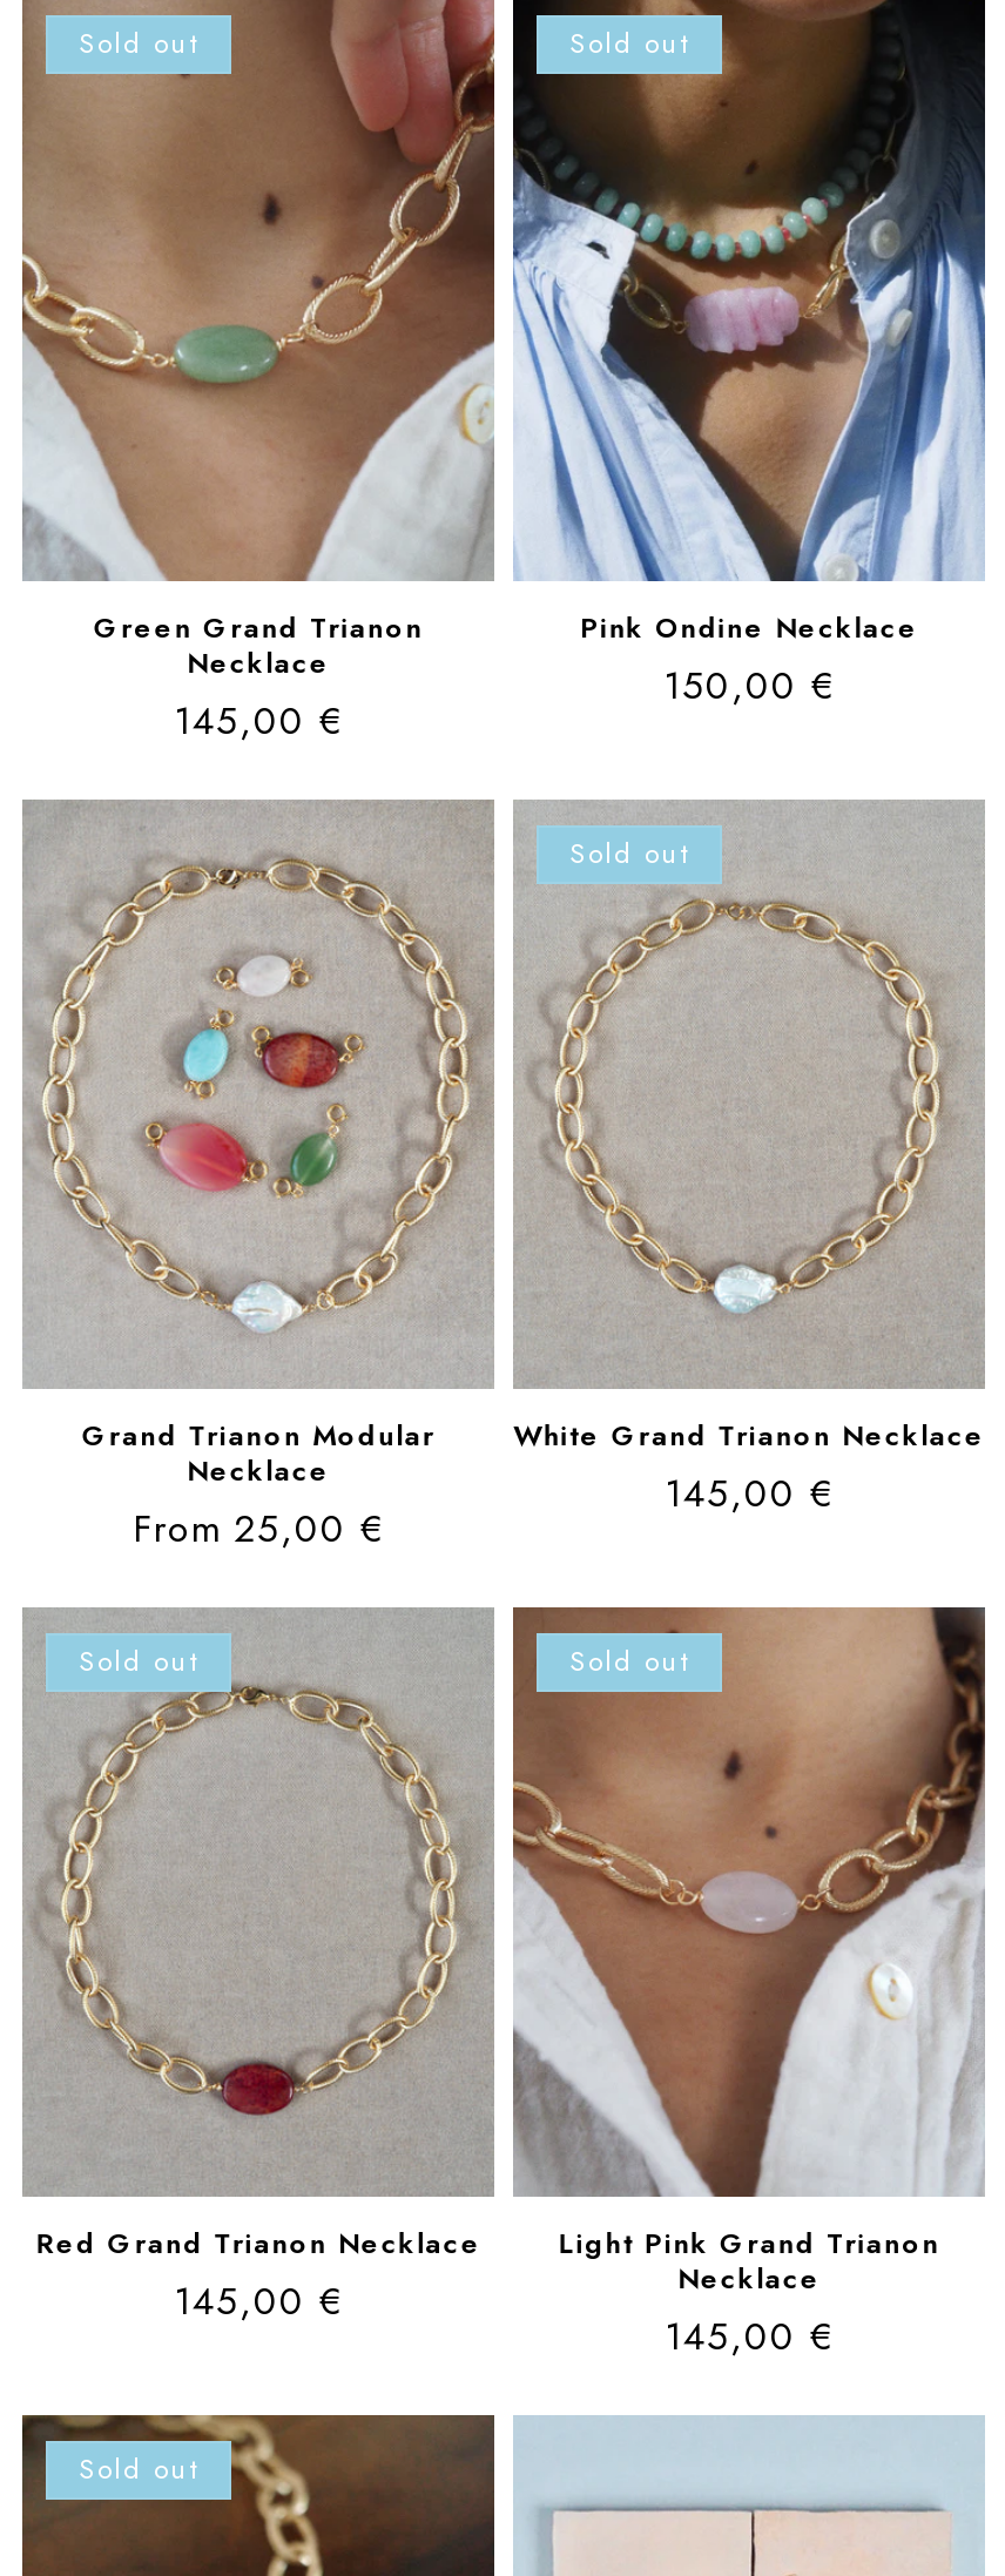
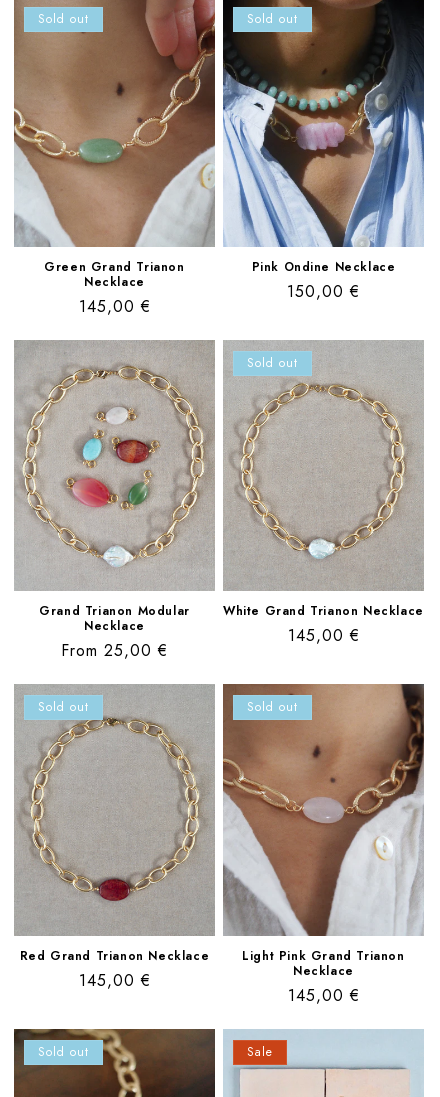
none -> [247,1043,273,1061] Sale

